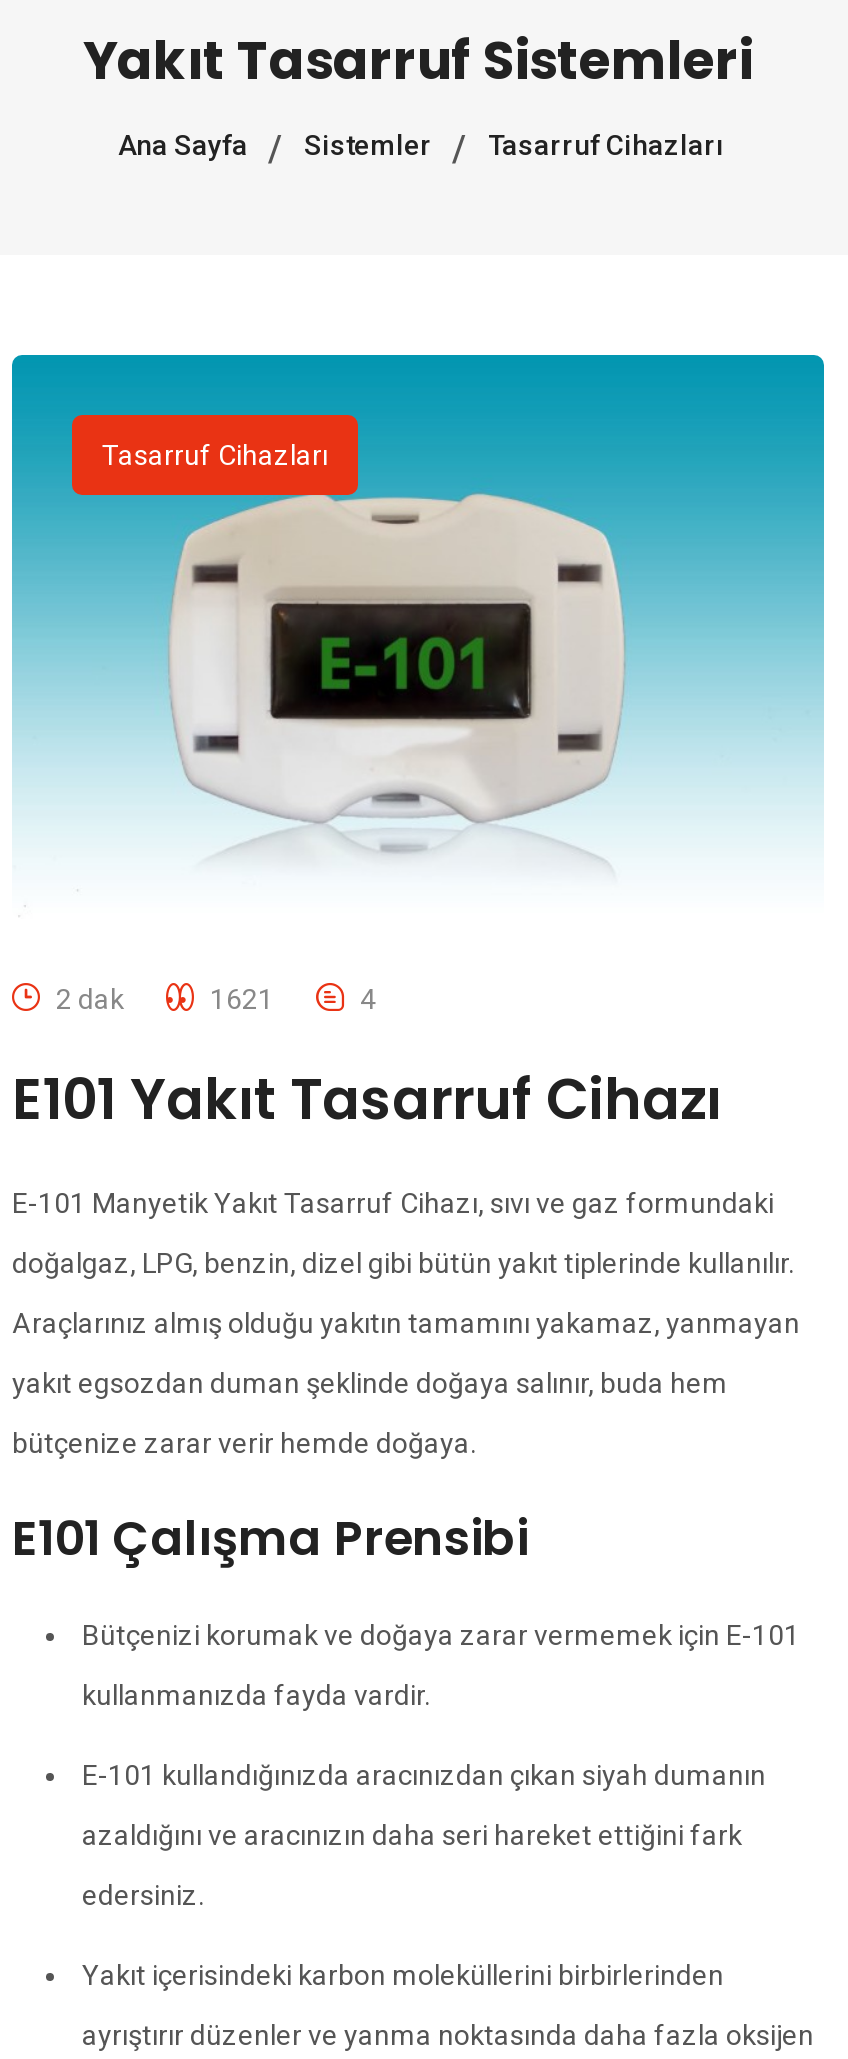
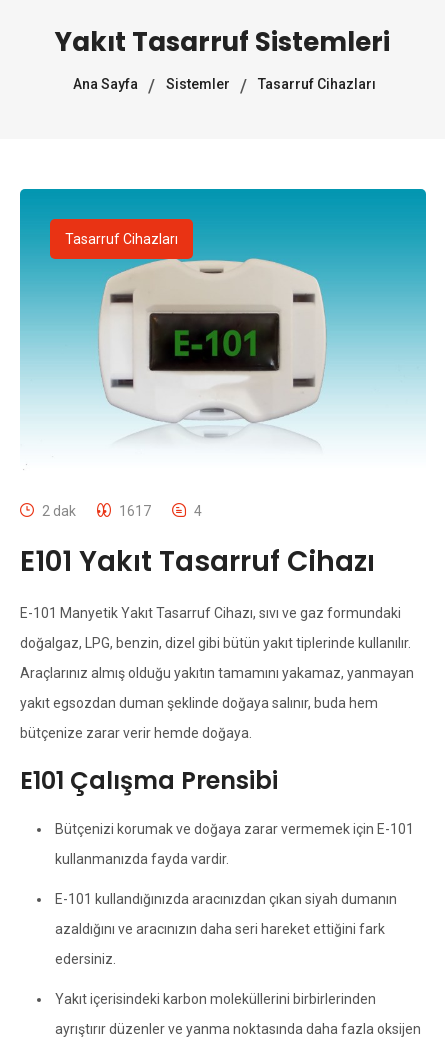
[210,983,274,1015] 1621 -> [119,503,151,519] 1617

